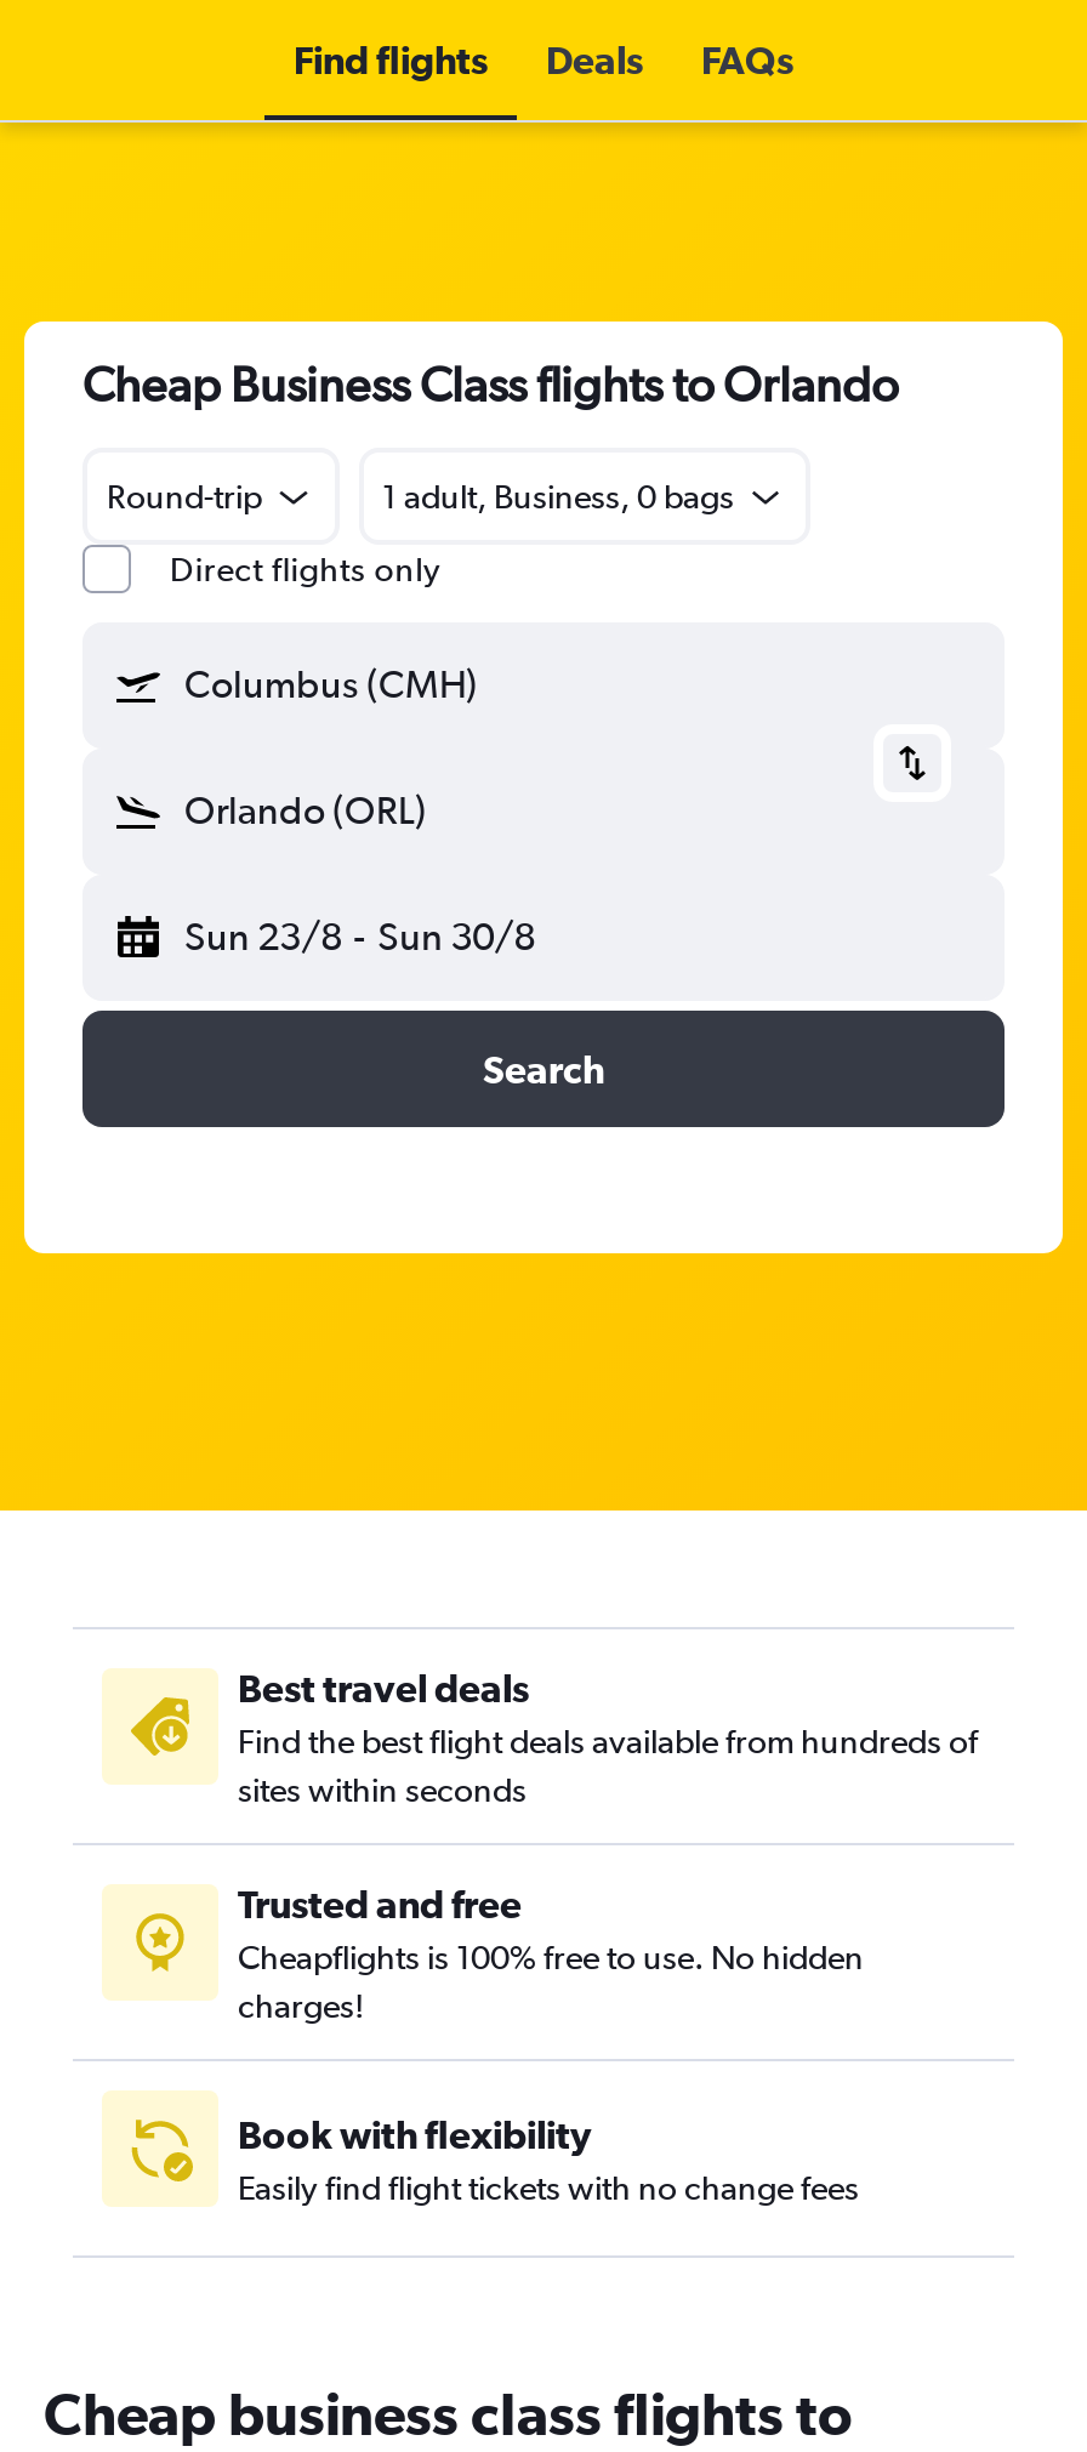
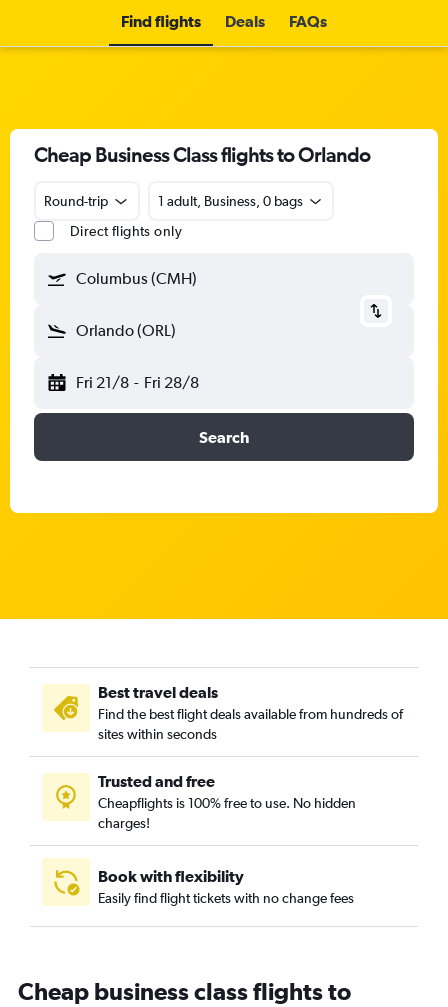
[184,914,535,960] Sun 23/8 - Sun 30/8 -> [76,373,199,392] Fri 21/8 - Fri 28/8

